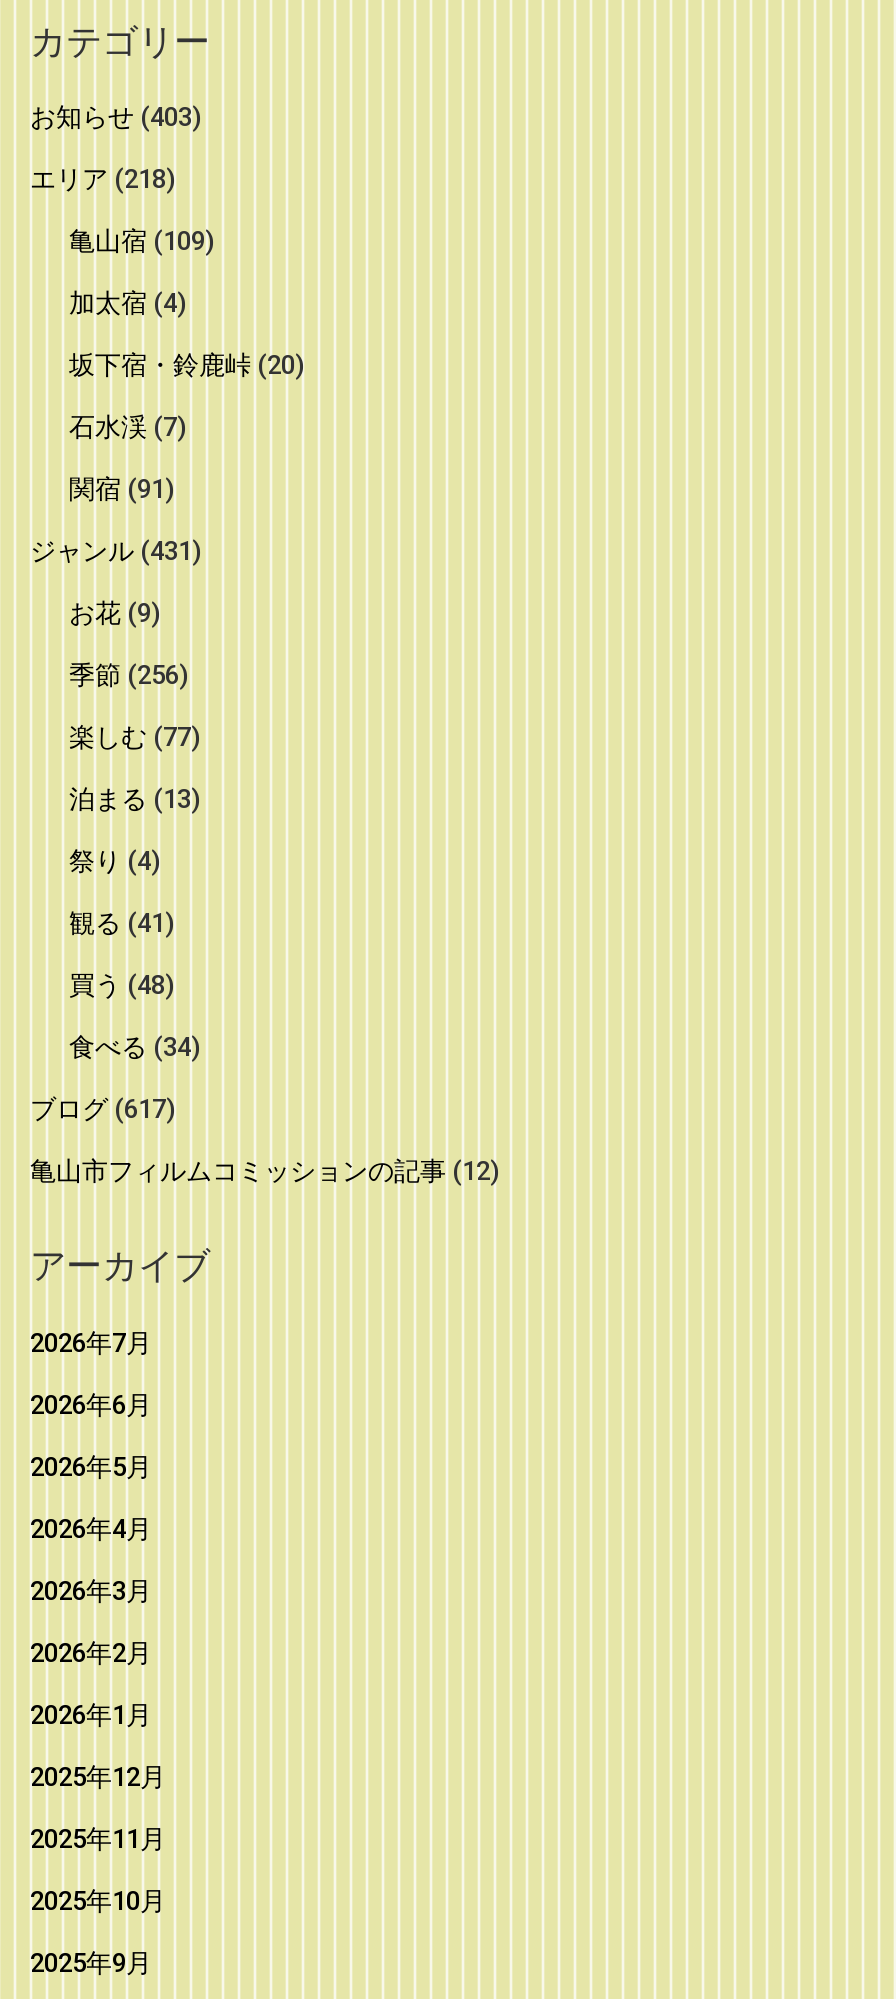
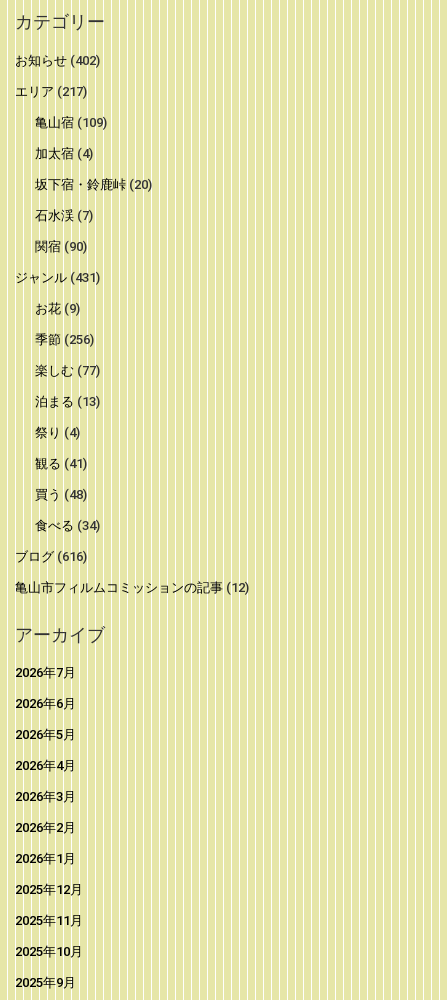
[30,102,200,132] お知らせ(403) -> [15,53,100,68] お知らせ(402)
[30,164,174,194] エリア(218) -> [15,84,87,99] エリア(217)
[69,474,173,504] 関宿(91) -> [34,239,86,254] 関宿(90)
[30,1094,174,1124] ブログ(617) -> [15,549,87,564] ブログ(616)

